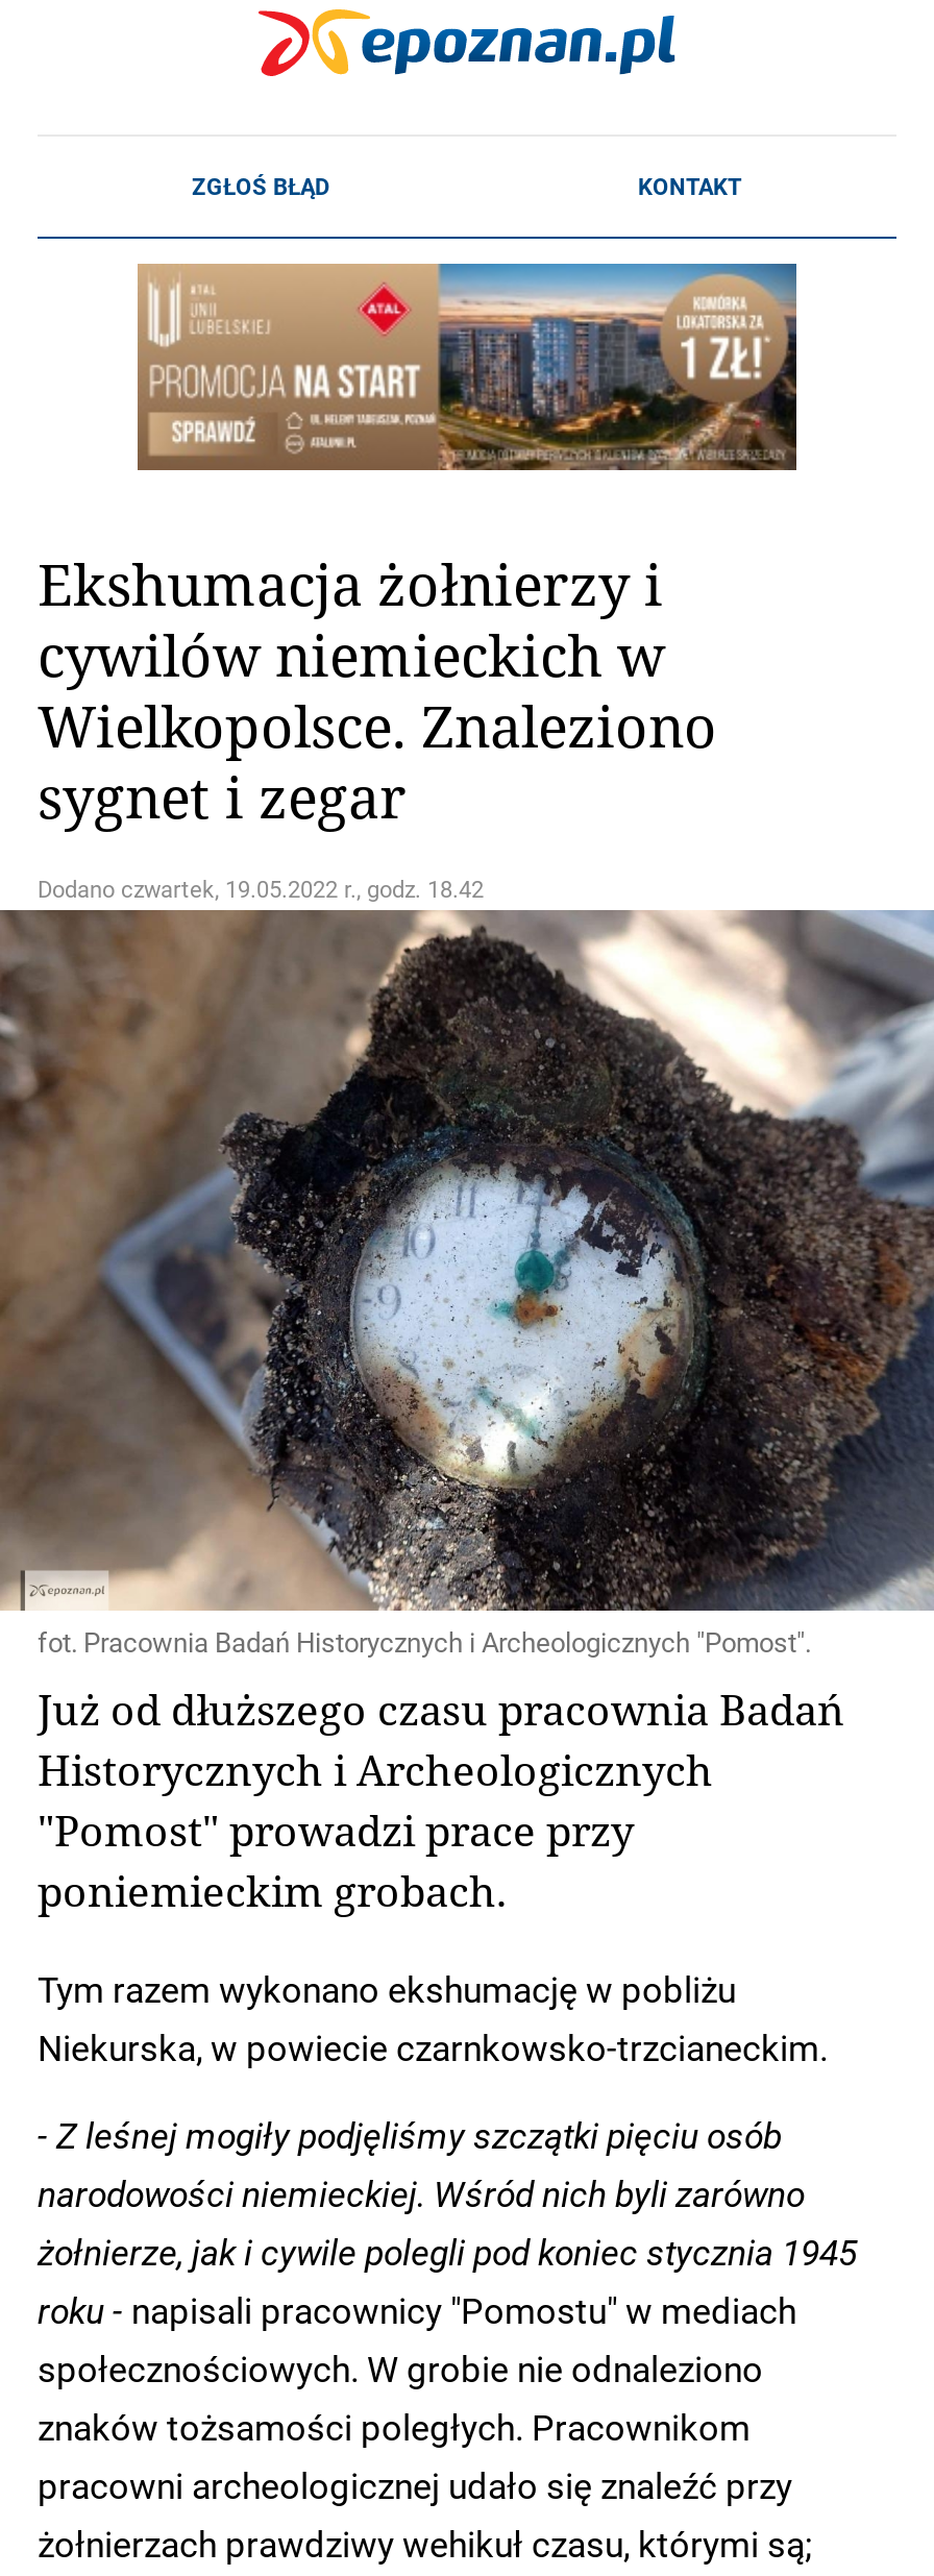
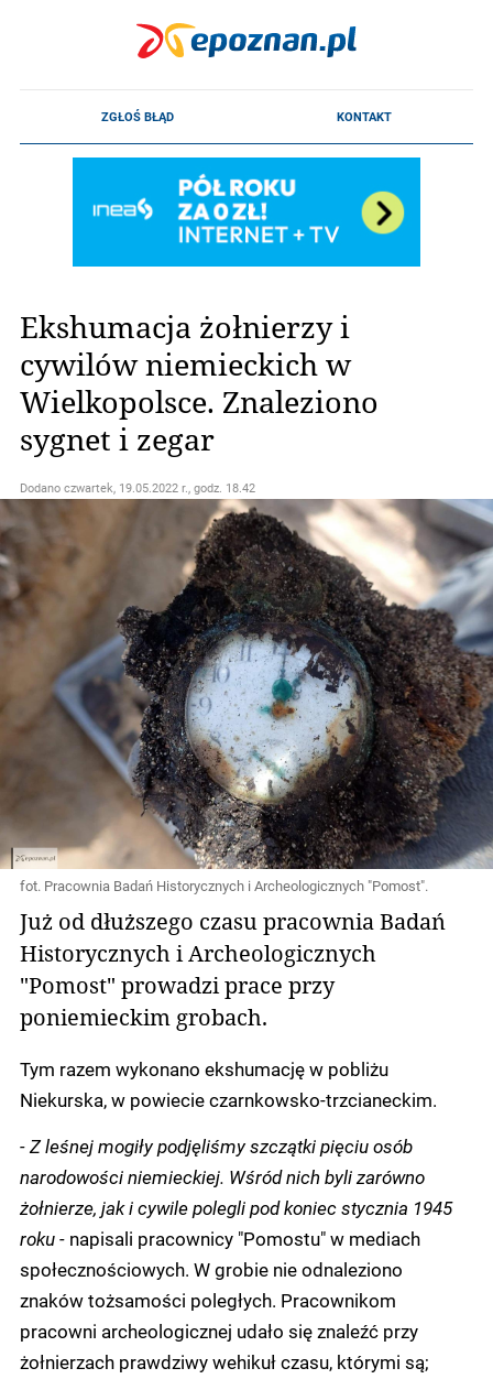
[136,262,798,472] [image] -> [72,156,421,268] [image]

